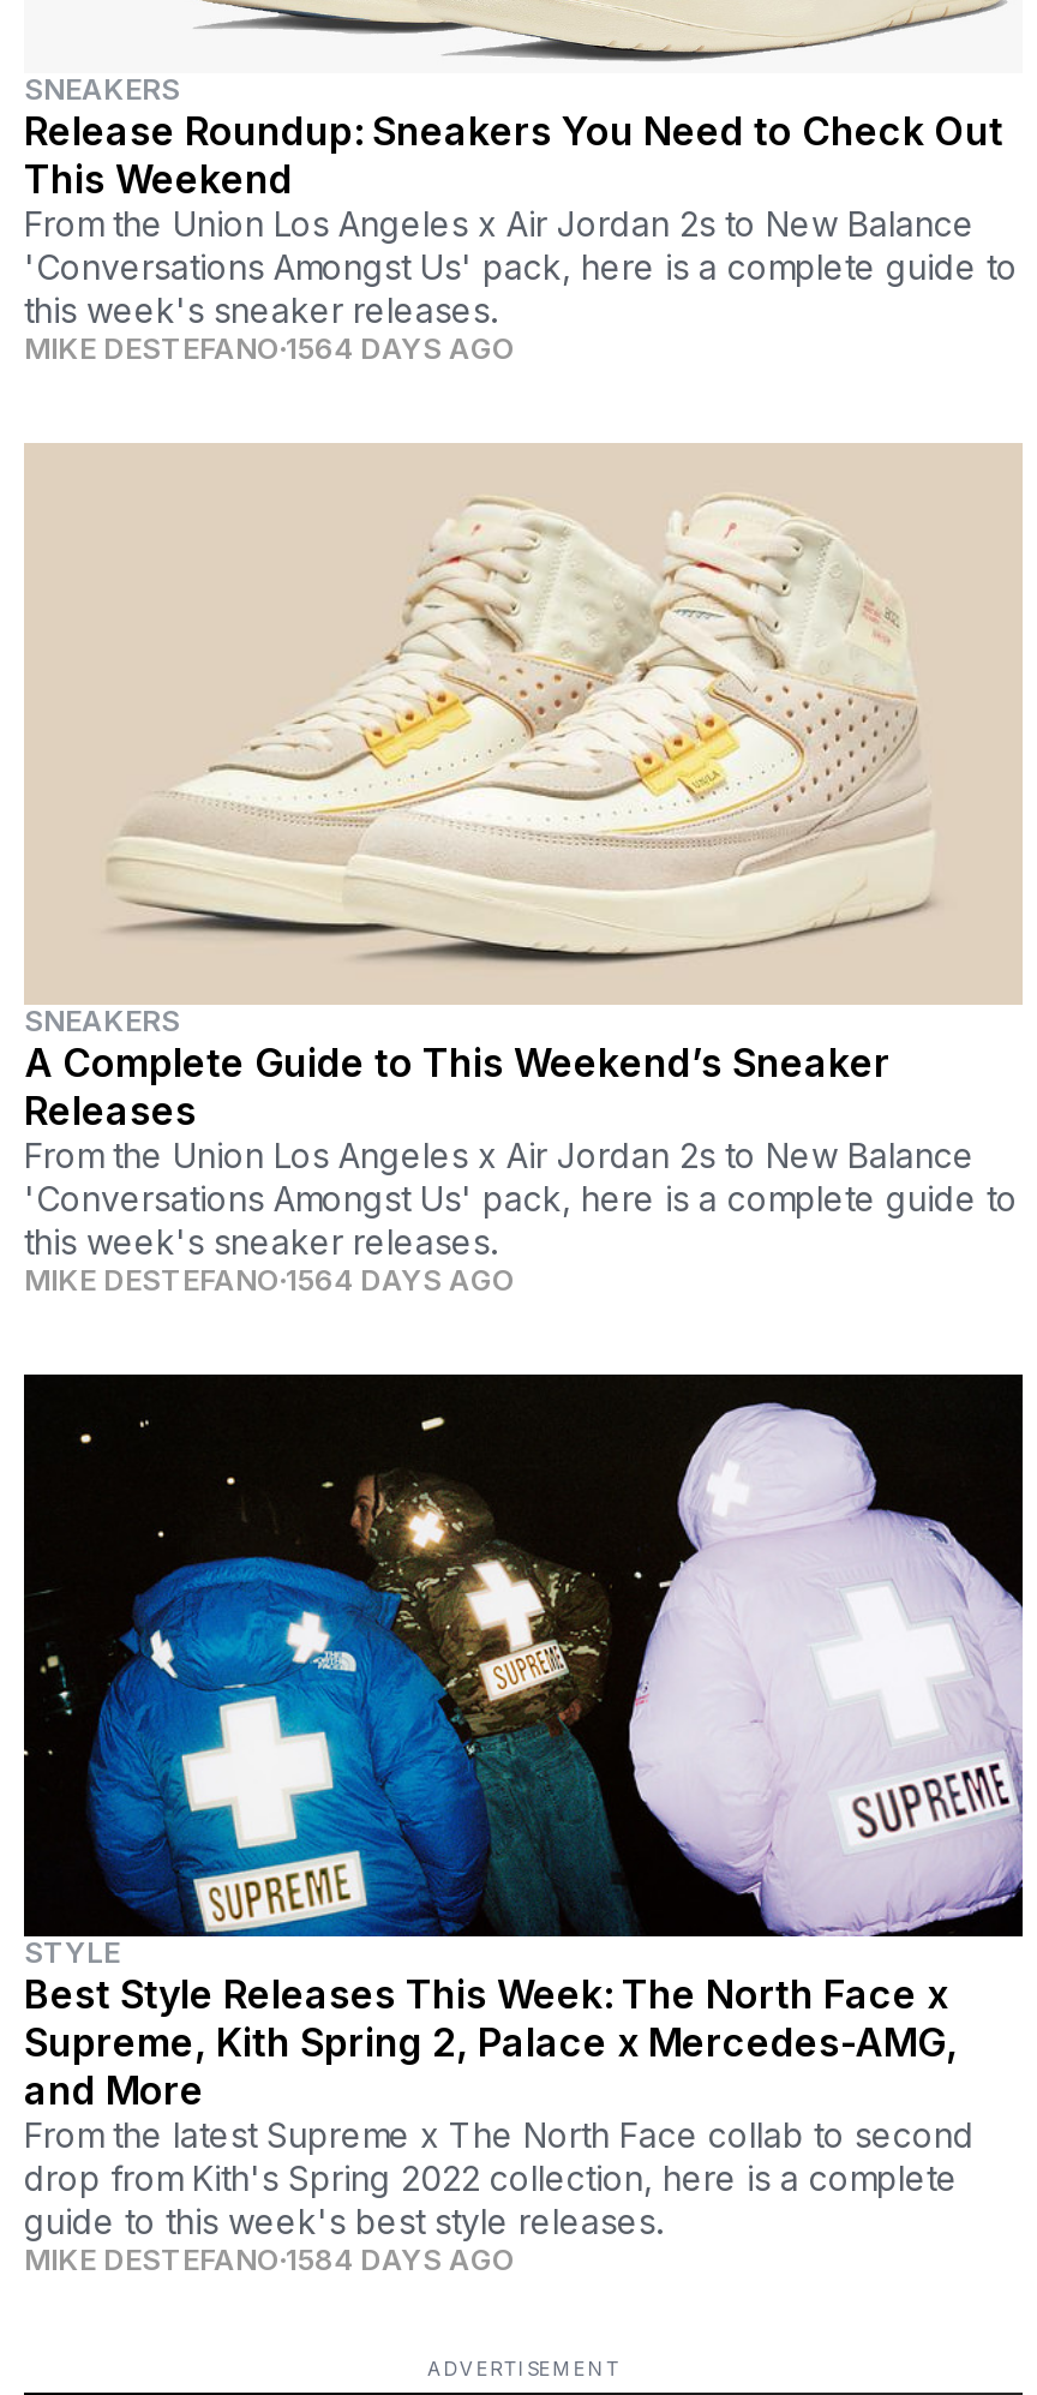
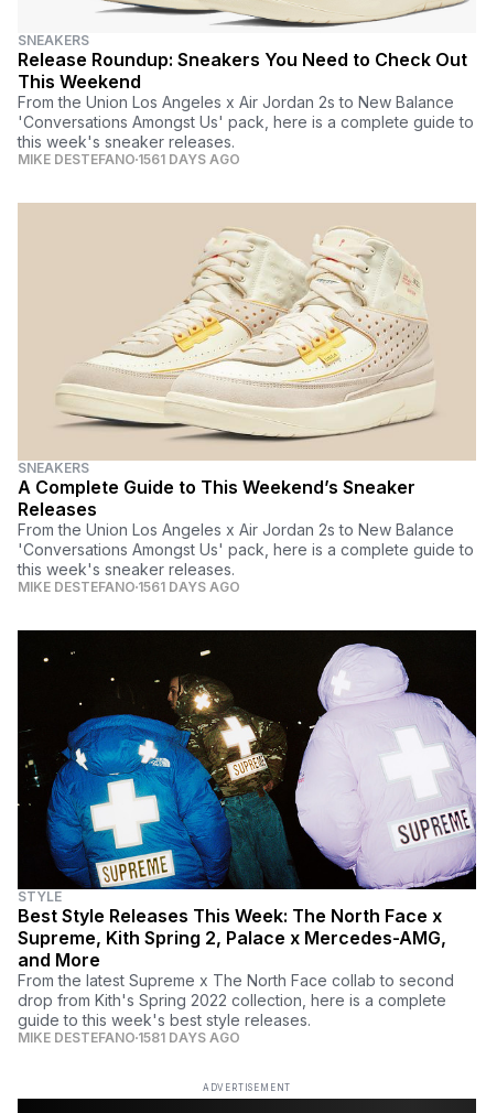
[24,329,516,365] MIKE DESTEFANO 1564 DAYS AGO -> [18,151,240,168] MIKE DESTEFANO 1561 DAYS AGO
[24,1261,516,1298] MIKE DESTEFANO 1564 DAYS AGO -> [18,579,240,596] MIKE DESTEFANO 1561 DAYS AGO
[24,2242,516,2278] MIKE DESTEFANO 1584 DAYS AGO -> [18,1029,240,1045] MIKE DESTEFANO 1581 DAYS AGO

